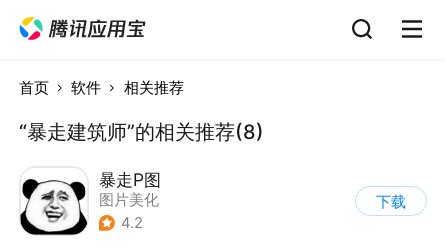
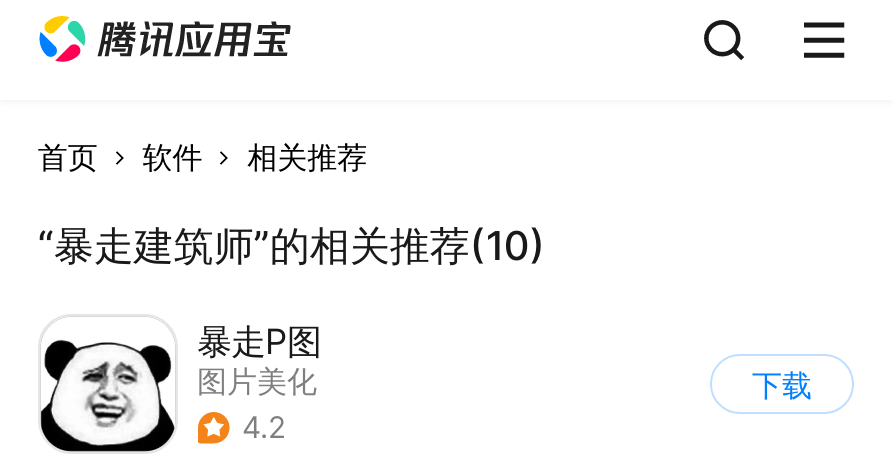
[19,119,264,143] “暴走建筑师”的相关推荐(8) -> [38,221,546,269] “暴走建筑师”的相关推荐(10)

